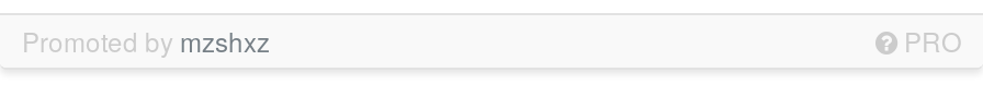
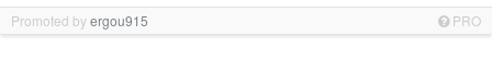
[22,22,270,59] Promoted by mzshxz -> [11,11,148,30] Promoted by ergou915

